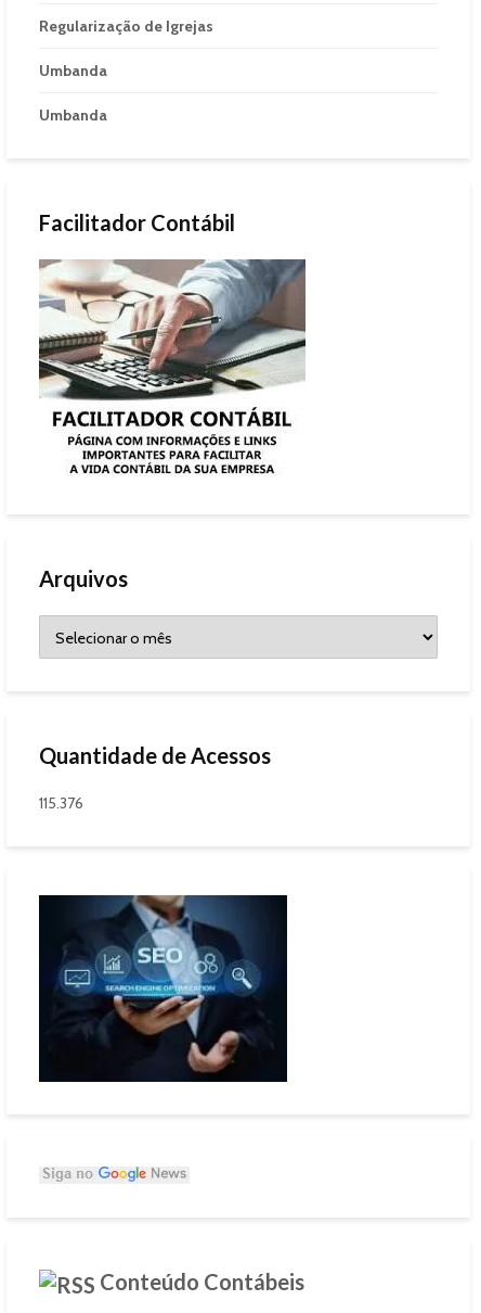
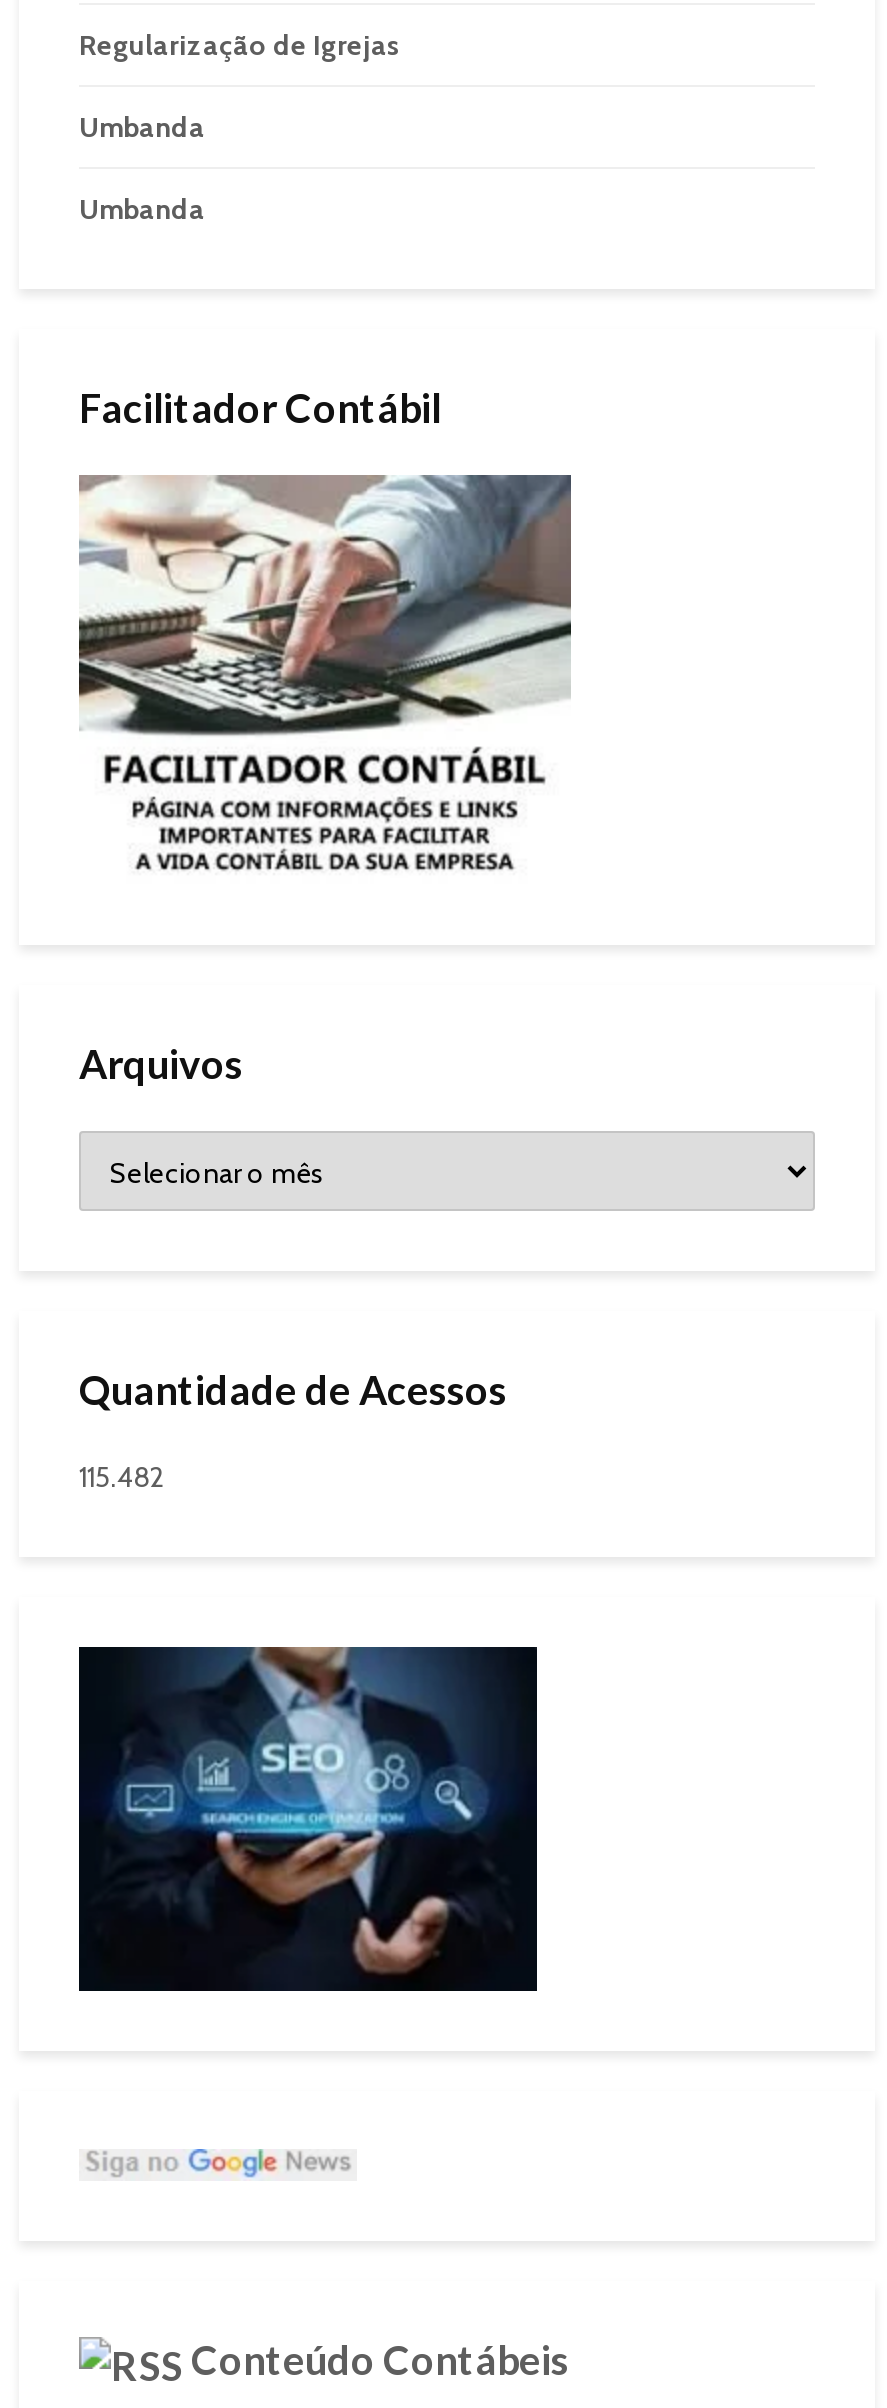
[39,793,83,813] 115.376 -> [79,1460,163,1496] 115.482

